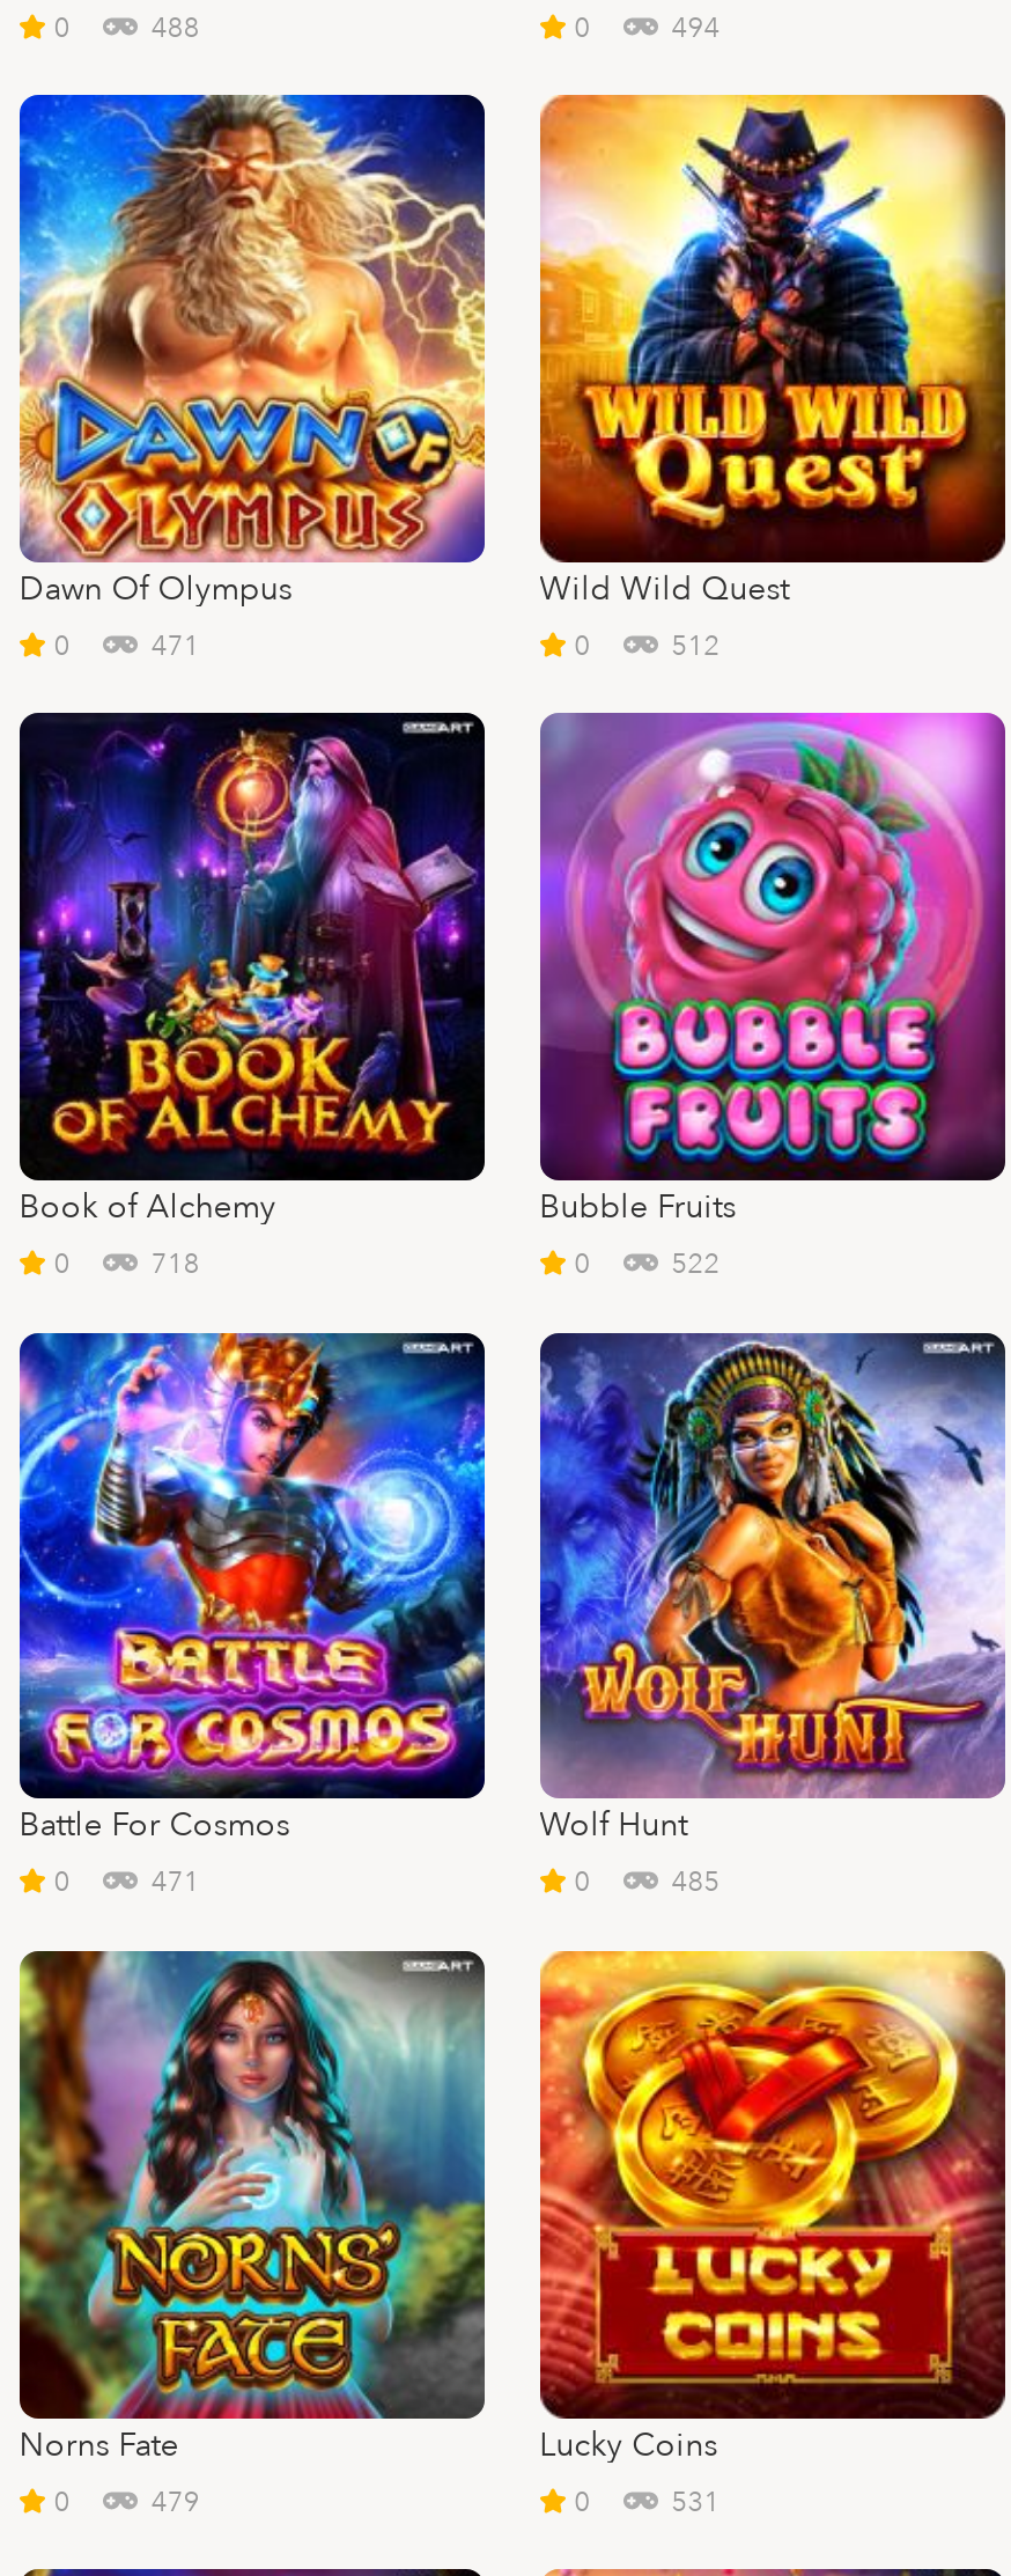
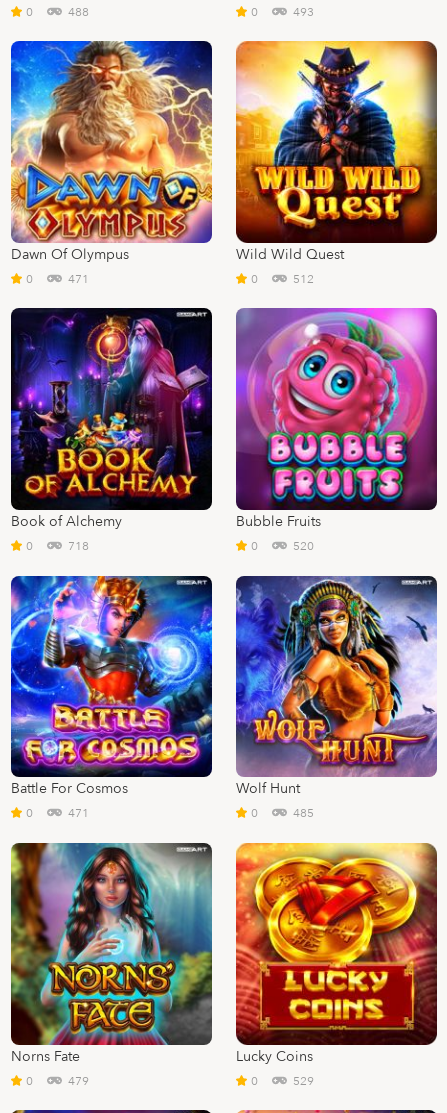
[671,9,720,46] 494 -> [293,4,314,20] 493
[671,1245,720,1282] 522 -> [293,538,314,554] 520
[671,2482,720,2519] 531 -> [293,1072,314,1088] 529

